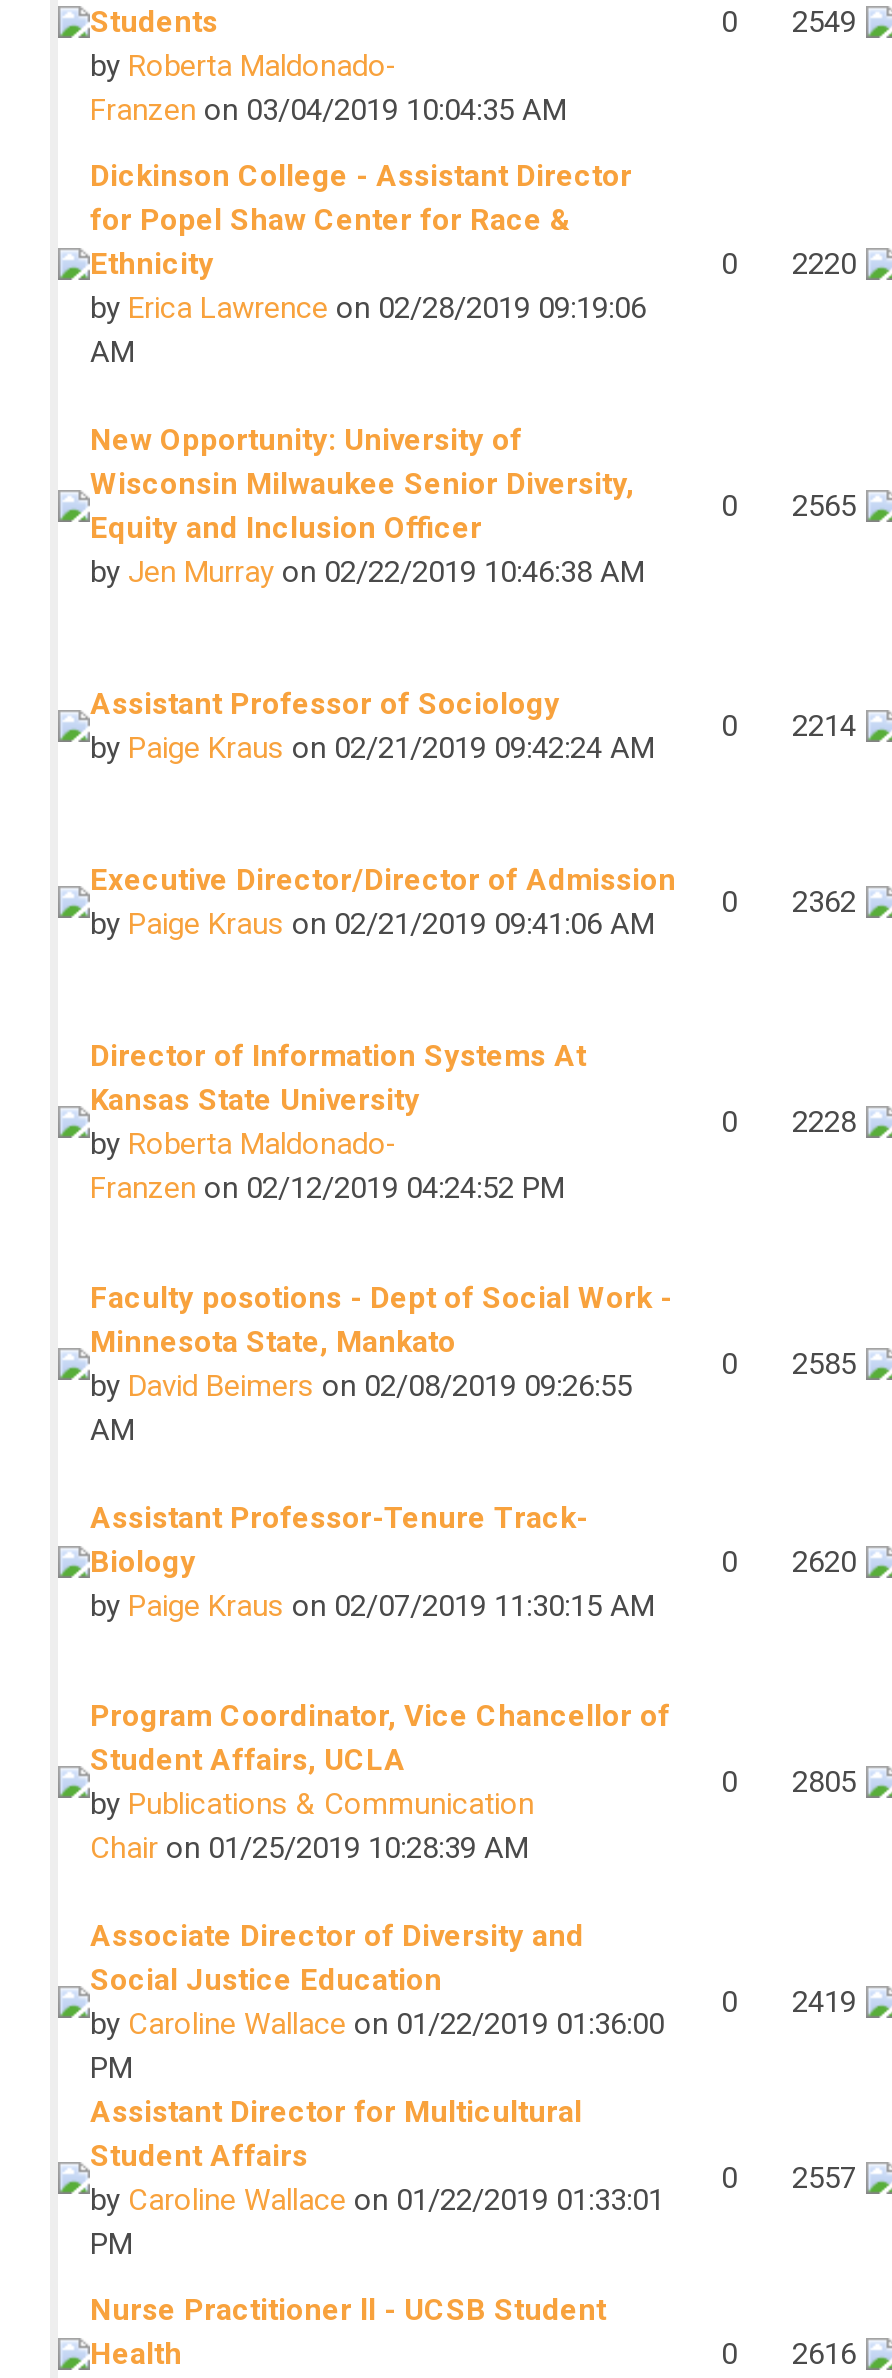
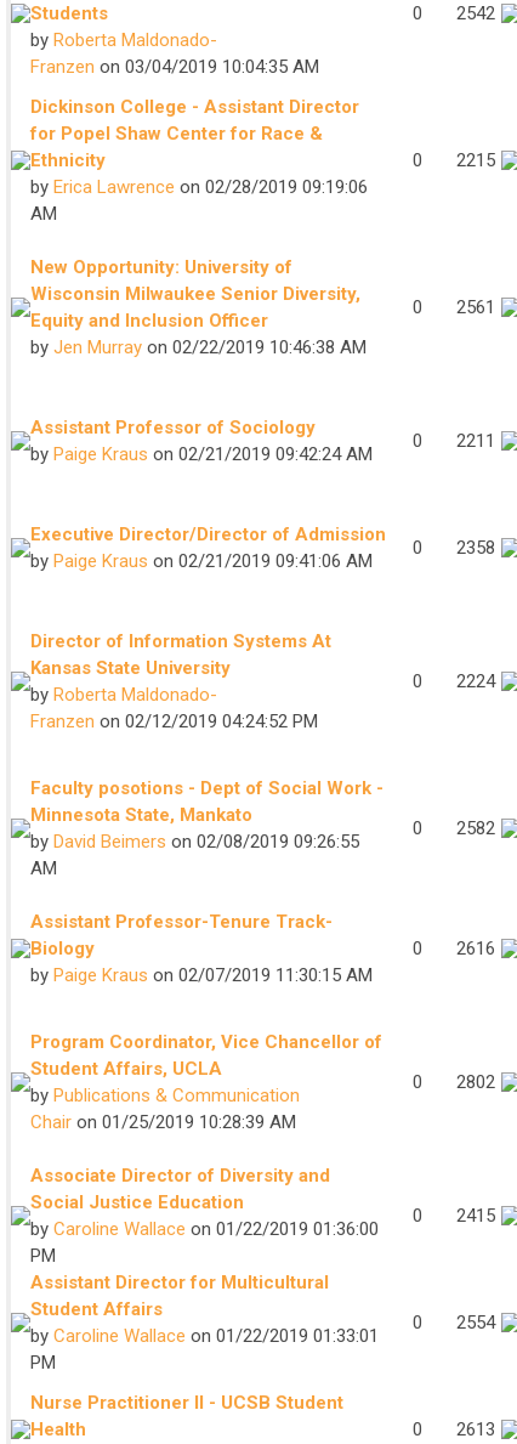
[721,5,856,41] 0 2549 -> [413,3,495,25] 0 2542
[721,247,856,283] 0 2220 -> [413,150,495,172] 0 2215
[721,489,856,525] 0 2565 -> [413,297,495,319] 0 2561
[721,709,856,745] 0 2214 -> [413,431,495,452] 0 2211
[721,885,856,921] 0 2362 -> [413,537,495,559] 0 2358
[721,1105,856,1141] 0 2228 -> [413,671,495,693] 0 2224
[721,1347,856,1383] 0 2585 -> [413,818,495,840] 0 2582
[721,1545,856,1581] 0 2620 -> [413,938,495,960] 0 2616
[721,1765,856,1801] 0 2805 -> [413,1072,495,1094] 0 2802
[721,1985,856,2021] 0 2419 -> [413,1205,495,1227] 0 2415
[721,2161,856,2197] 0 2557 -> [413,1312,495,1334] 0 2554
[721,2337,856,2373] 0 2616 -> [413,1419,495,1441] 0 2613

